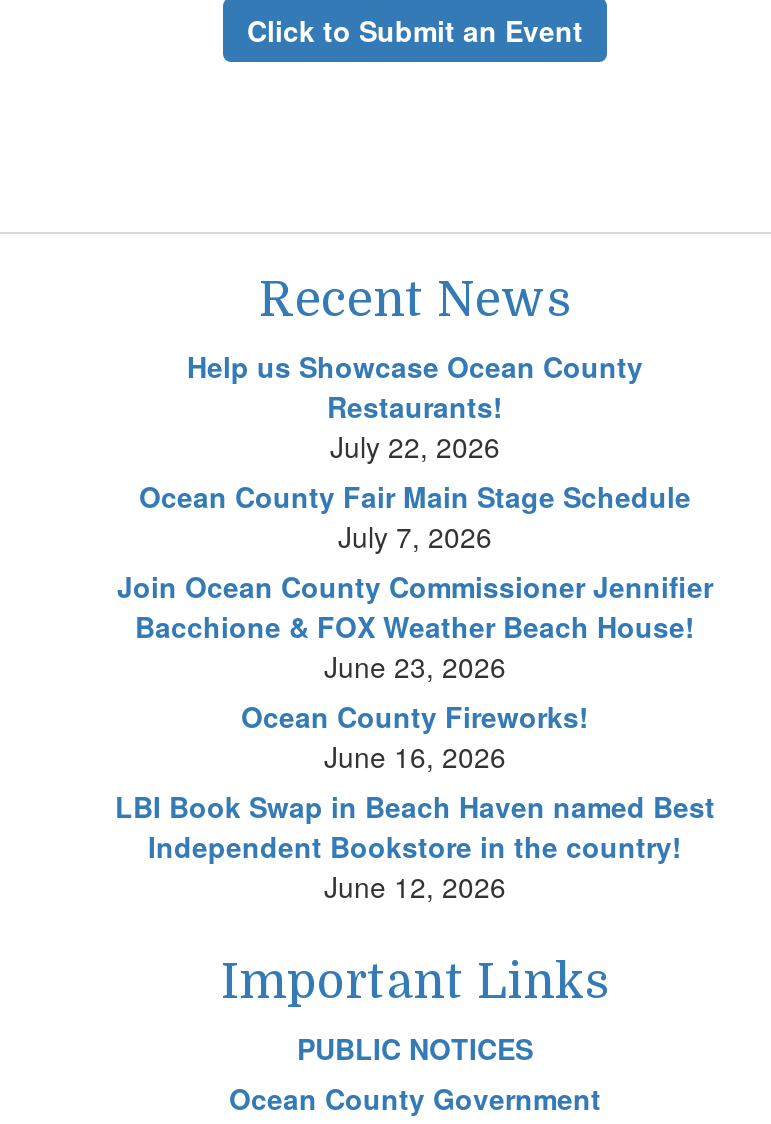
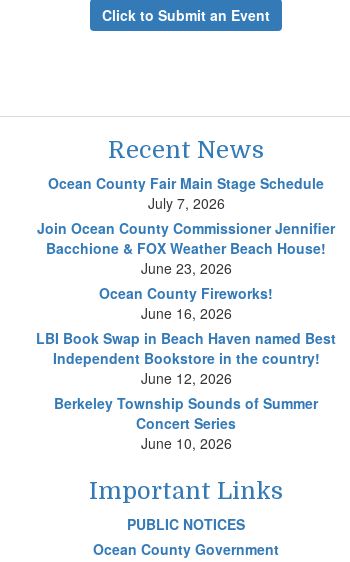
[187,346,643,466] Help us Showcase Ocean County | Restaurants! | July 22, 2026 -> none
moved [115,476,715,906] -> [36,173,336,388]: Ocean County Fair Main Stage Schedule | July 7, 2026 | Join Ocean County Commissioner Jennifier | ... | Independent Bookstore in the country! | June 12, 2026
none -> [54,393,318,453] Berkeley Township Sounds of Summer | Concert Series | June 10, 2026

